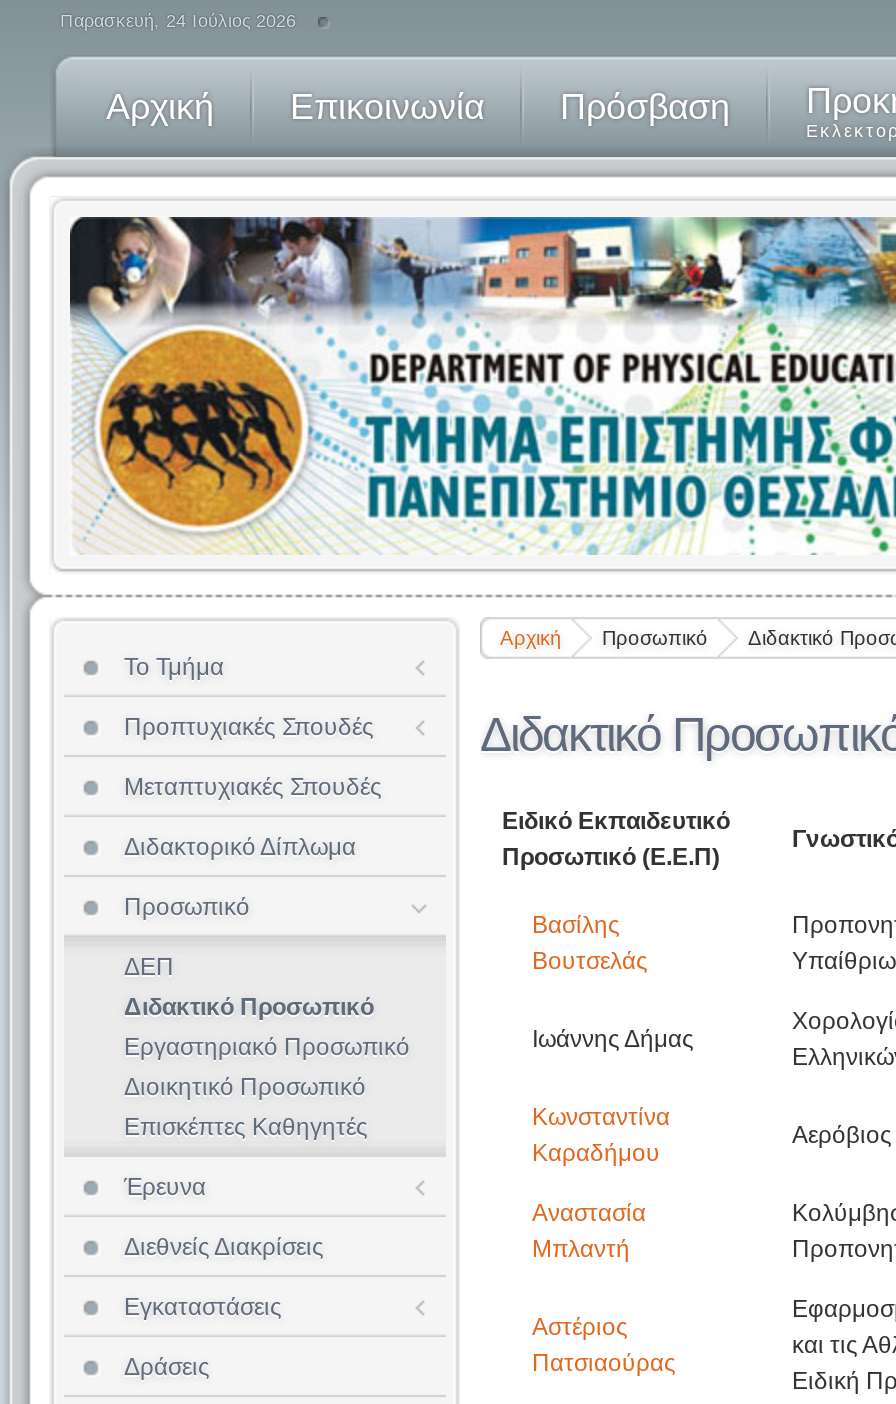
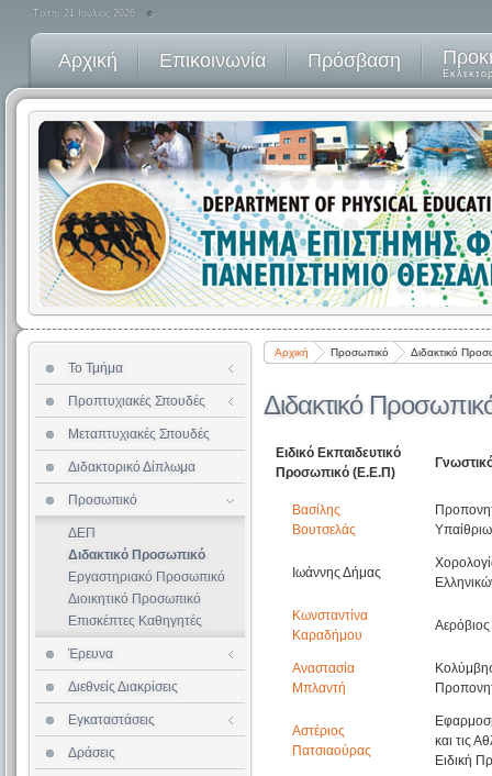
[60,11,296,31] Παρασκευή, 24 Ιούλιος 2026 -> [33,8,135,19] Τρίτη, 21 Ιούλιος 2026

